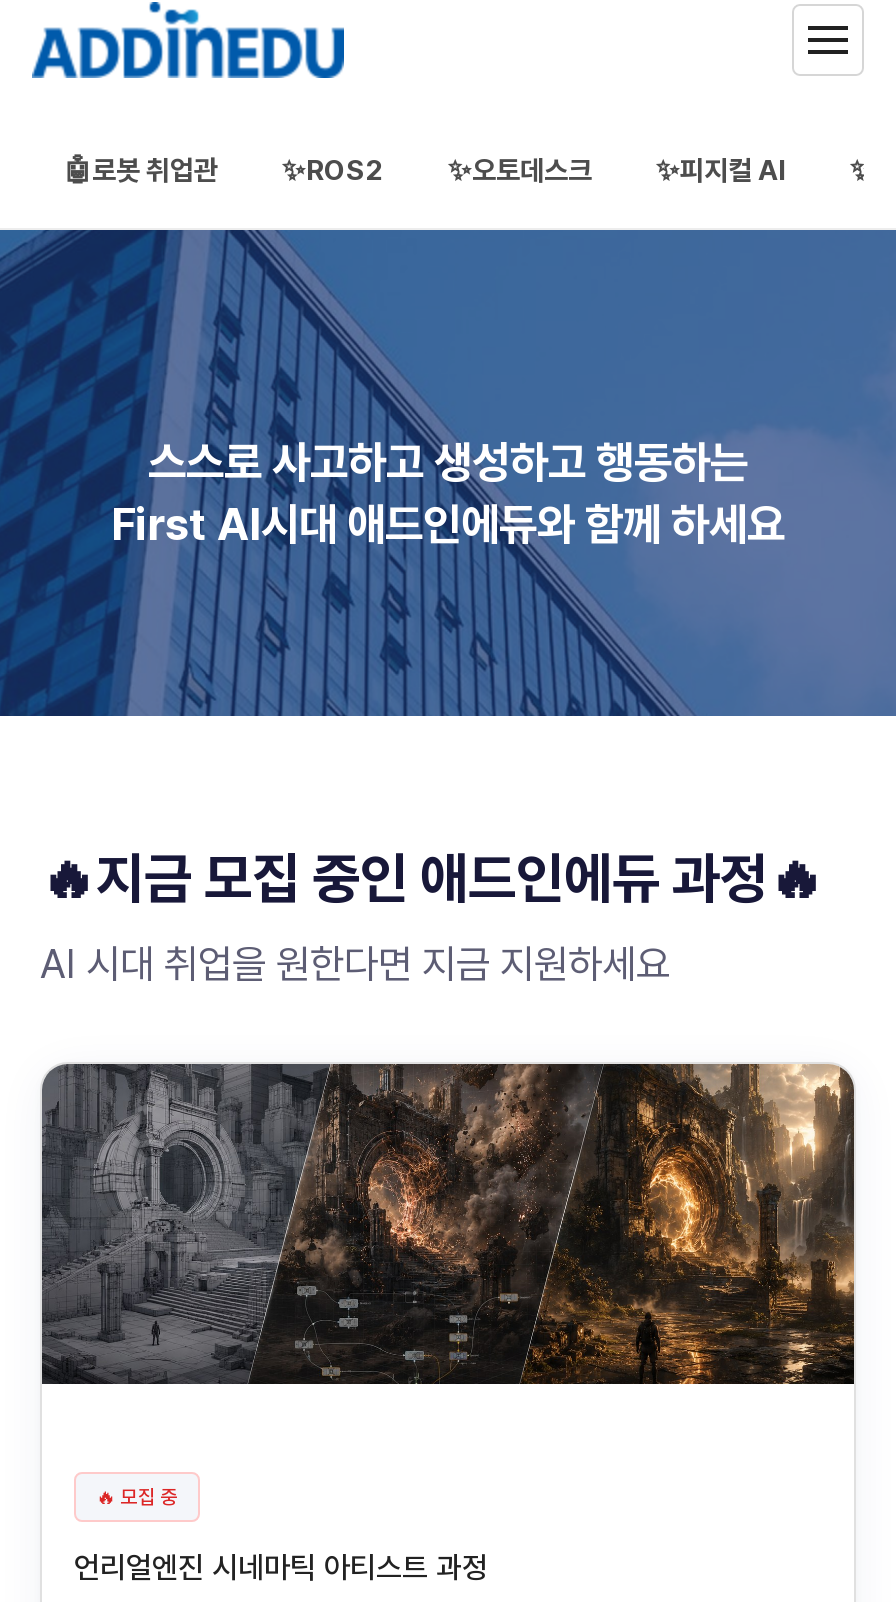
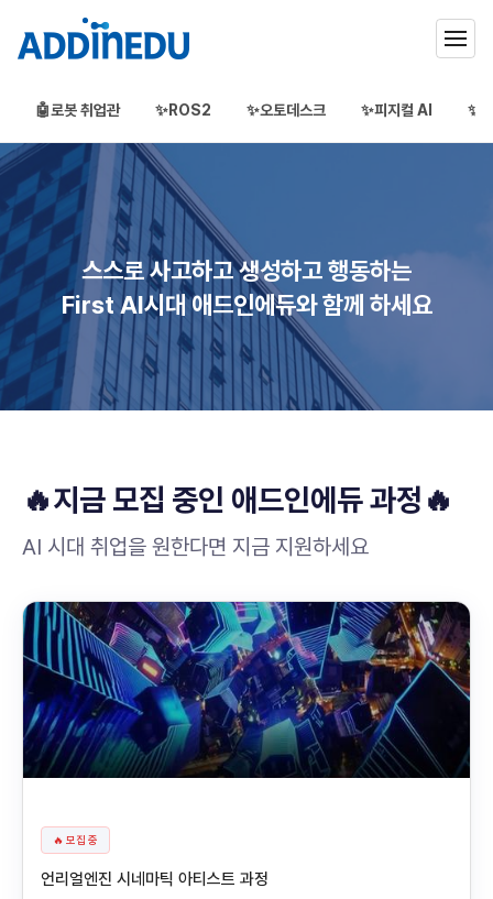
[42,1062,856,1386] [image] -> [23,601,471,779] [image]

